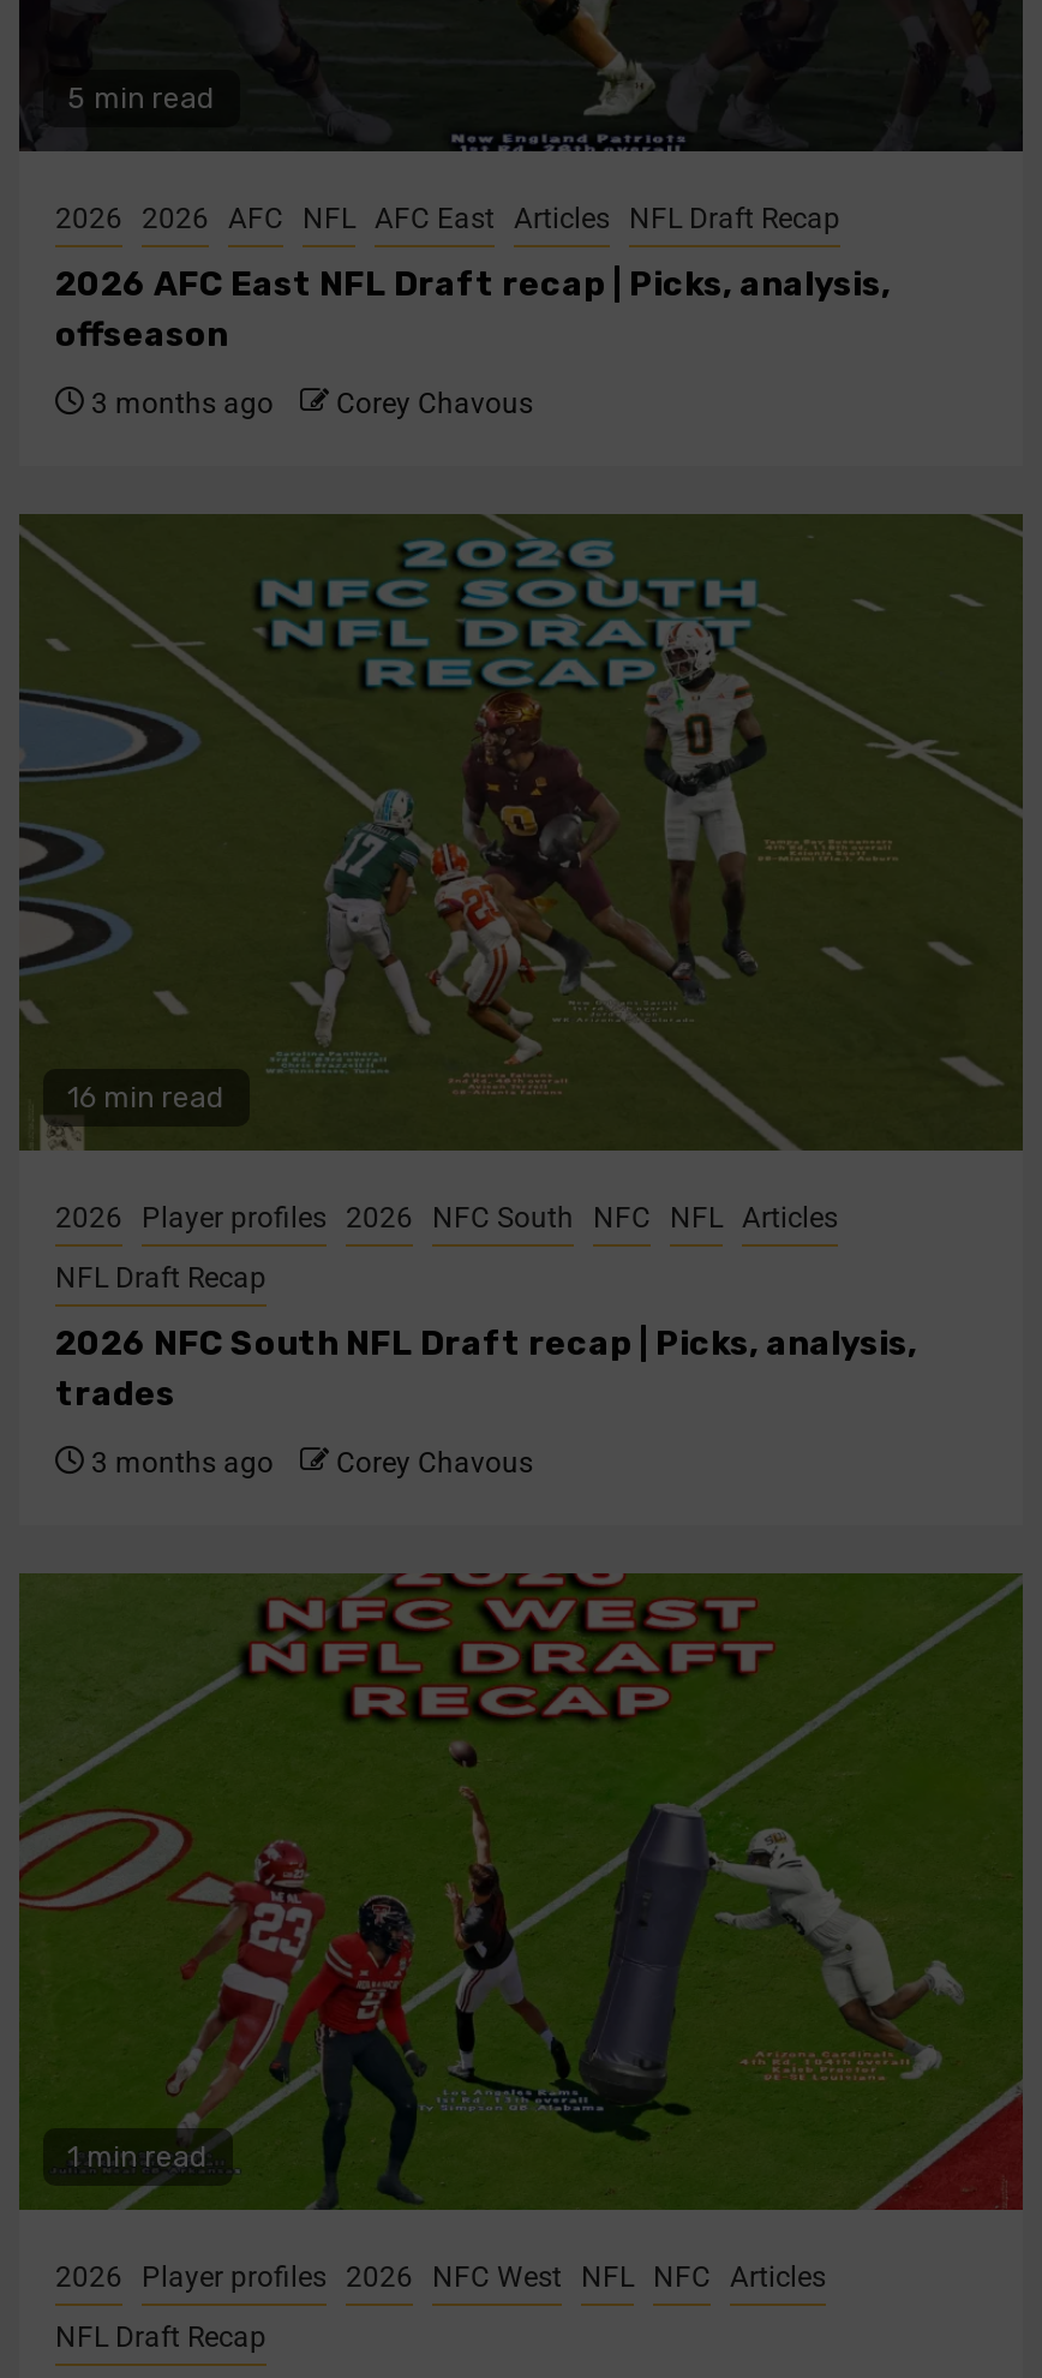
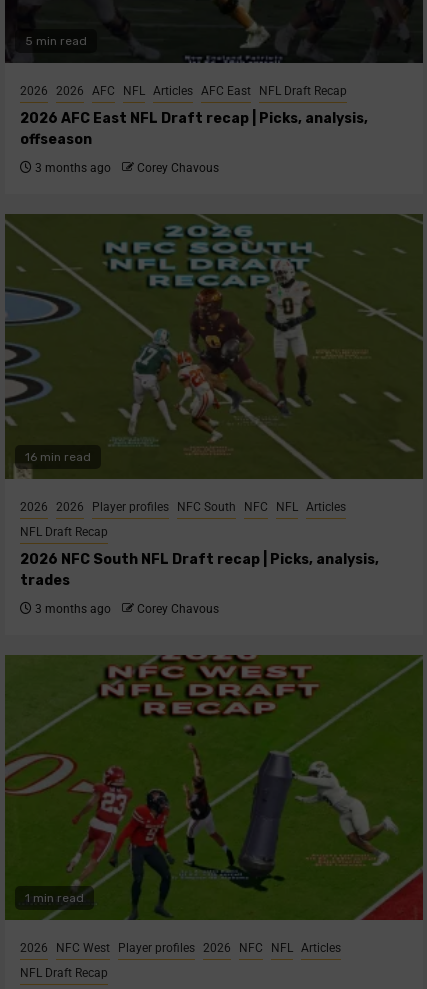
[55,202,840,235] 2026 2026 AFC NFL AFC East Articles NFL Draft Recap -> [20,84,347,98] 2026 2026 AFC NFL Articles AFC East NFL Draft Recap
[55,1201,838,1235] 2026 Player profiles 2026 NFC South NFC NFL Articles -> [20,500,346,514] 2026 2026 Player profiles NFC South NFC NFL Articles
[55,2260,826,2294] 2026 Player profiles 2026 NFC West NFL NFC Articles -> [20,941,341,955] 2026 NFC West Player profiles 2026 NFC NFL Articles

